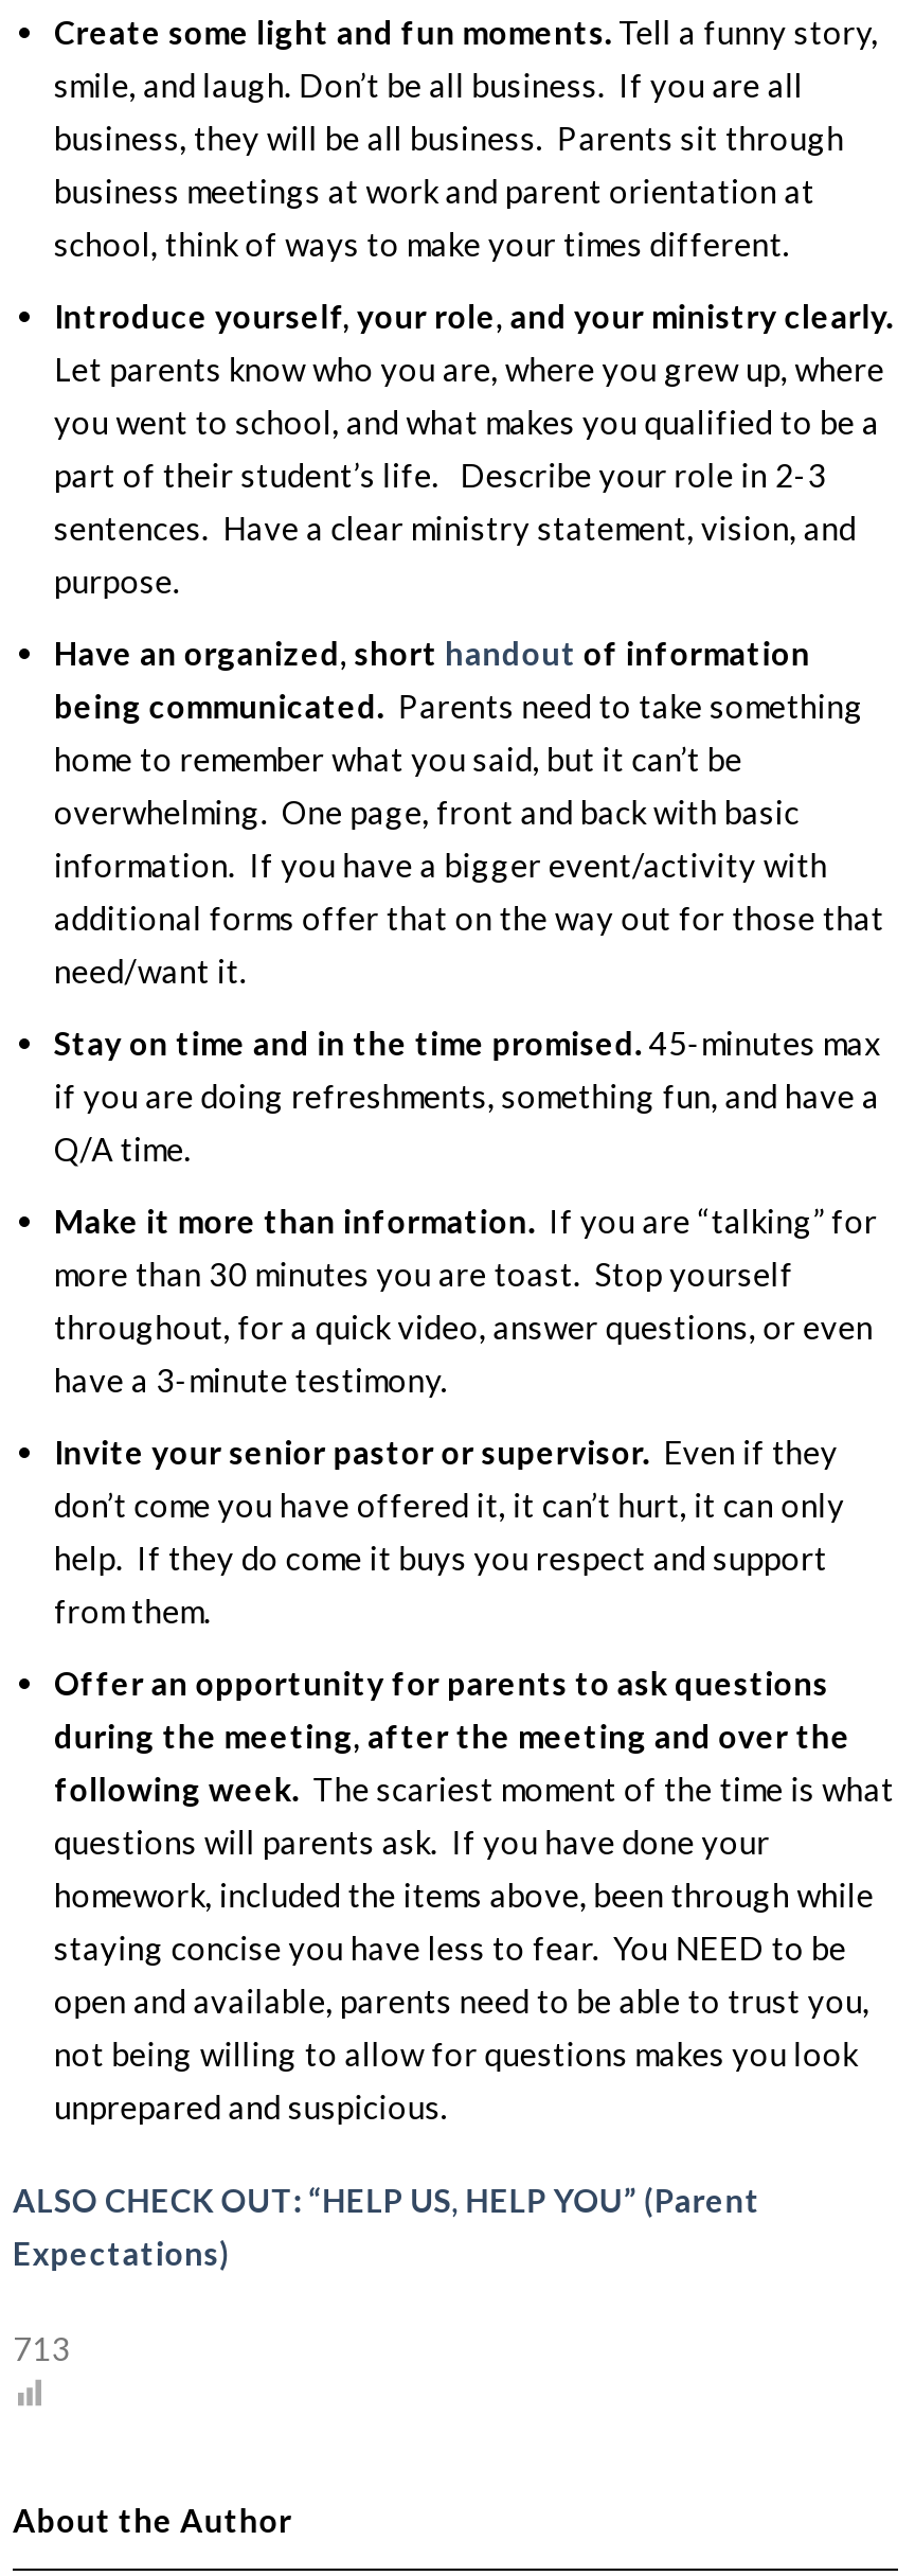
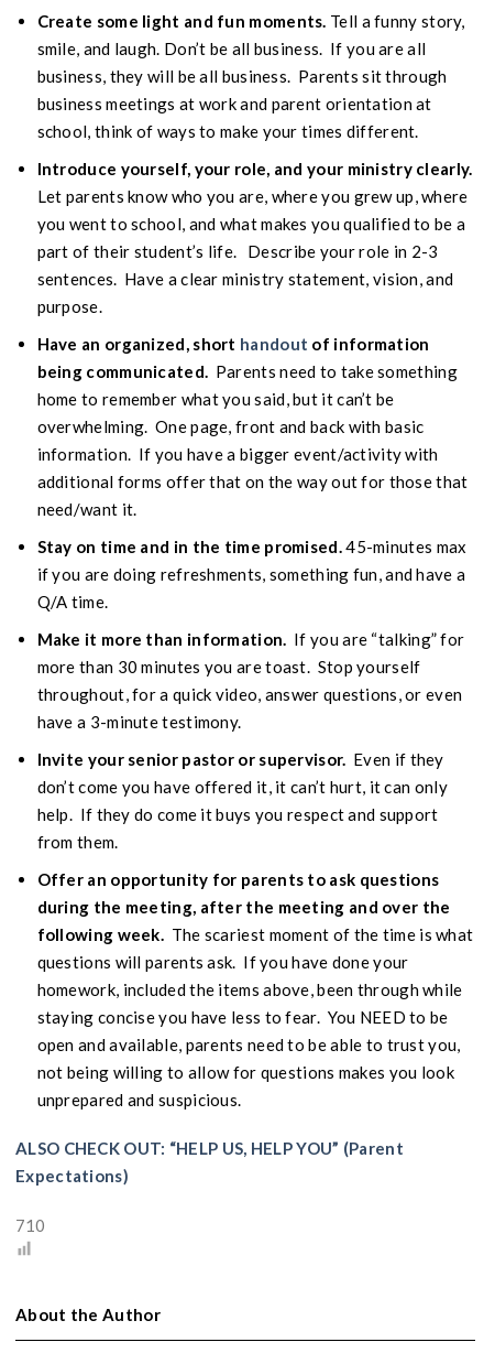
[13,2328,71,2366] 713 -> [15,1215,45,1235] 710

